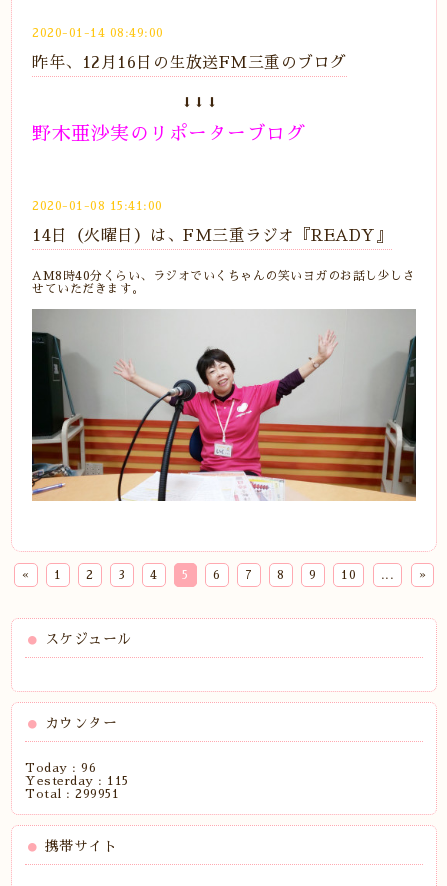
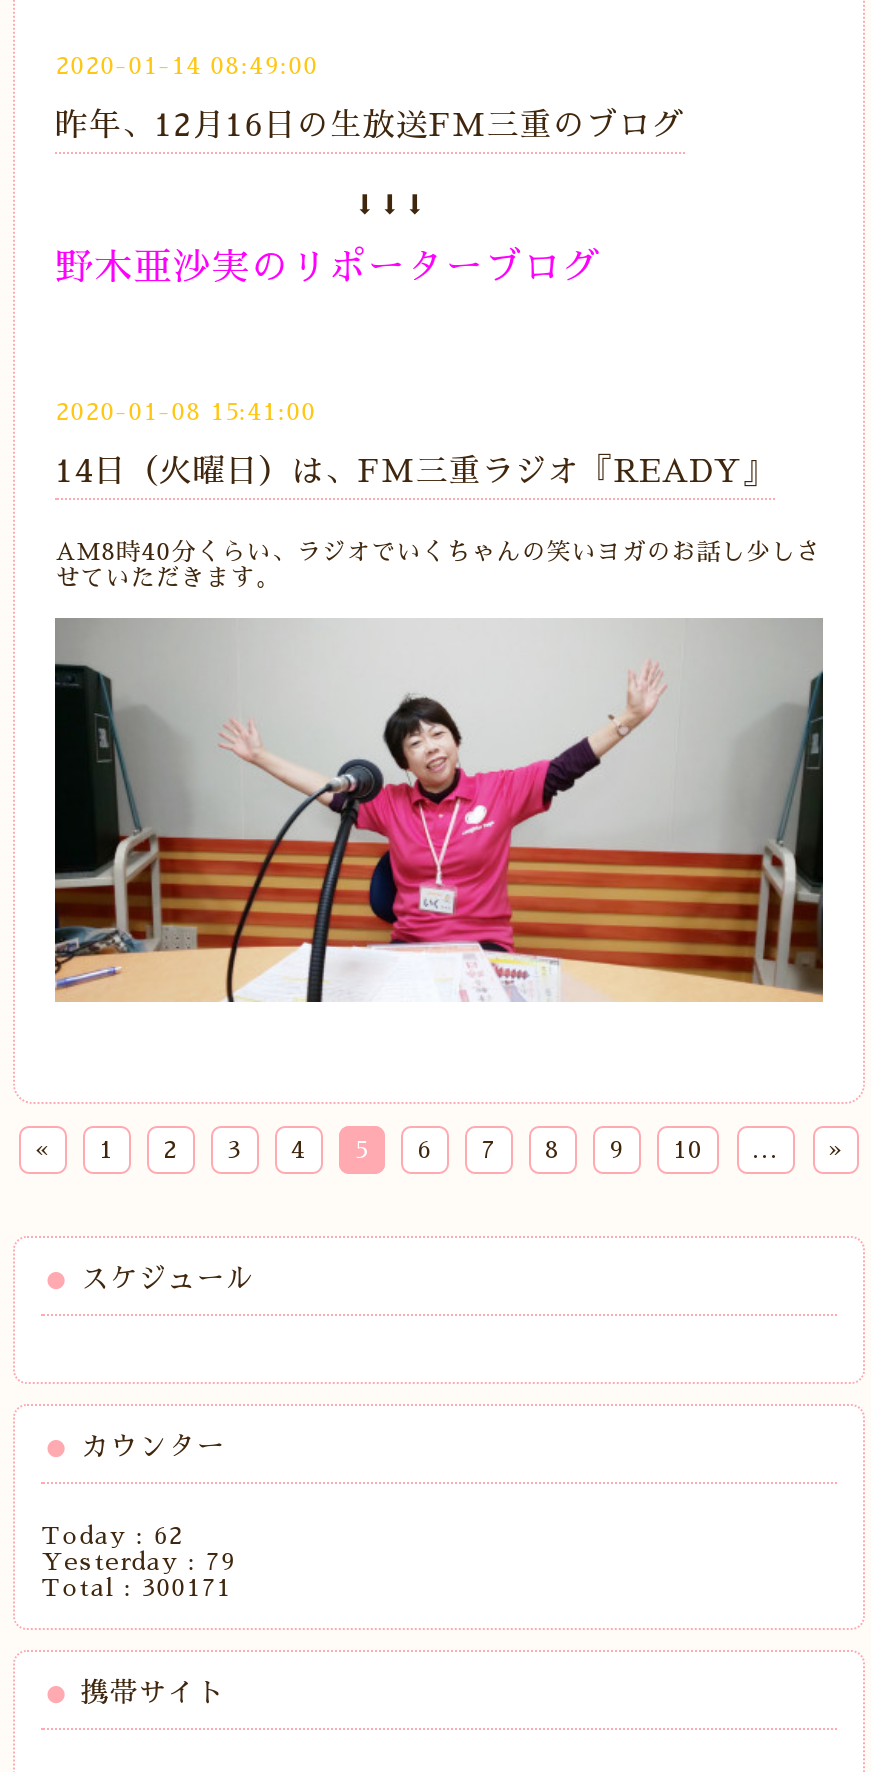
[25,762,96,774] Today : 96 -> [41,1523,183,1547] Today : 62
[25,775,129,787] Yesterday : 115 -> [41,1549,235,1573] Yesterday : 79
[25,788,119,800] Total : 299951 -> [41,1575,231,1599] Total : 300171

